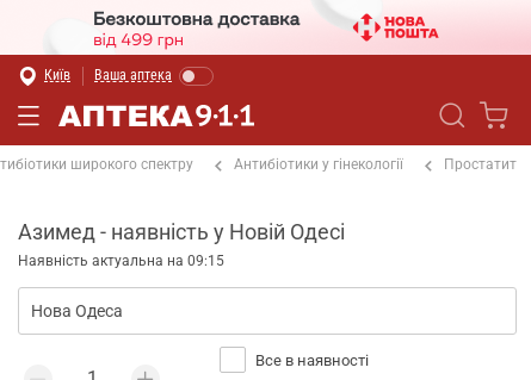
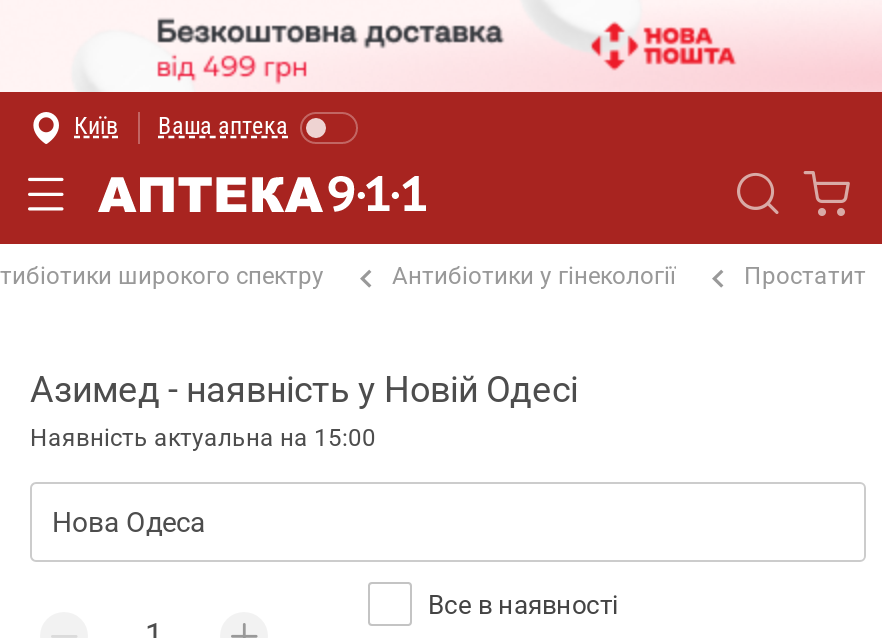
[18,253,224,269] Наявність актуальна на 09:15 -> [30,424,376,452] Наявність актуальна на 15:00

